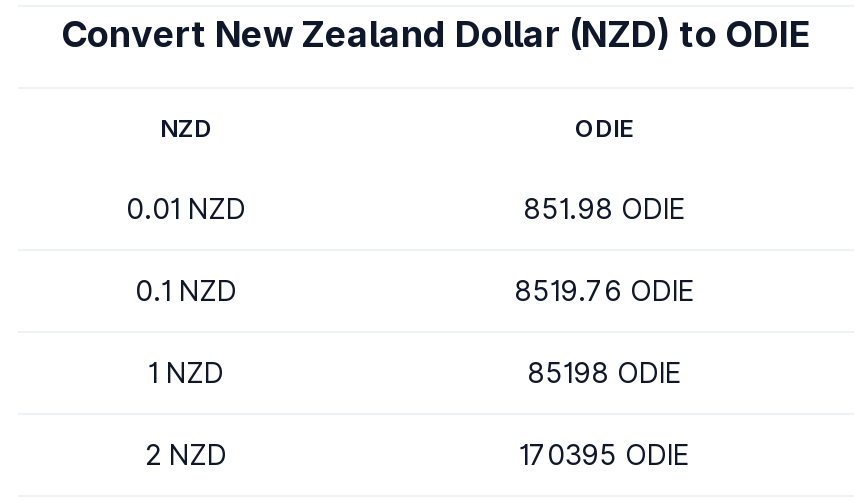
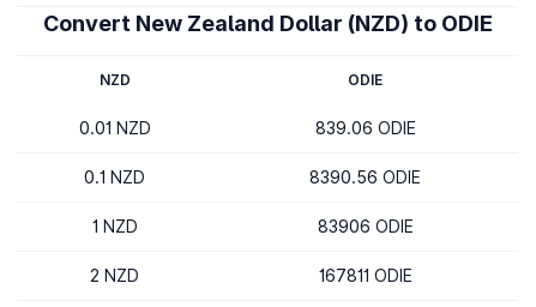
[523,191,685,225] 851.98 ODIE -> [315,118,415,138] 839.06 ODIE
[514,273,694,307] 8519.76 ODIE -> [309,167,421,187] 8390.56 ODIE
[527,355,681,389] 85198 ODIE -> [317,216,413,236] 83906 ODIE
[519,437,689,471] 170395 ODIE -> [318,265,412,285] 167811 ODIE

